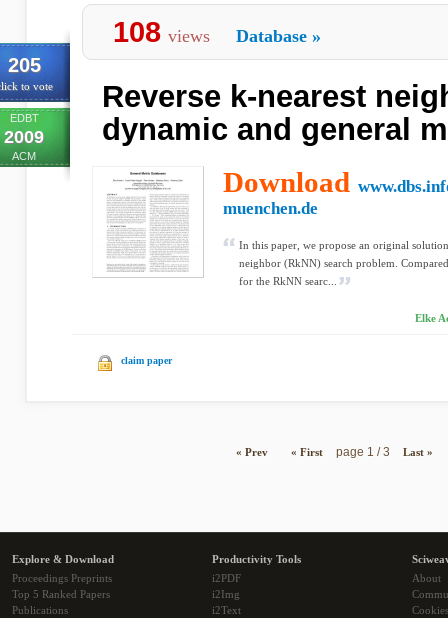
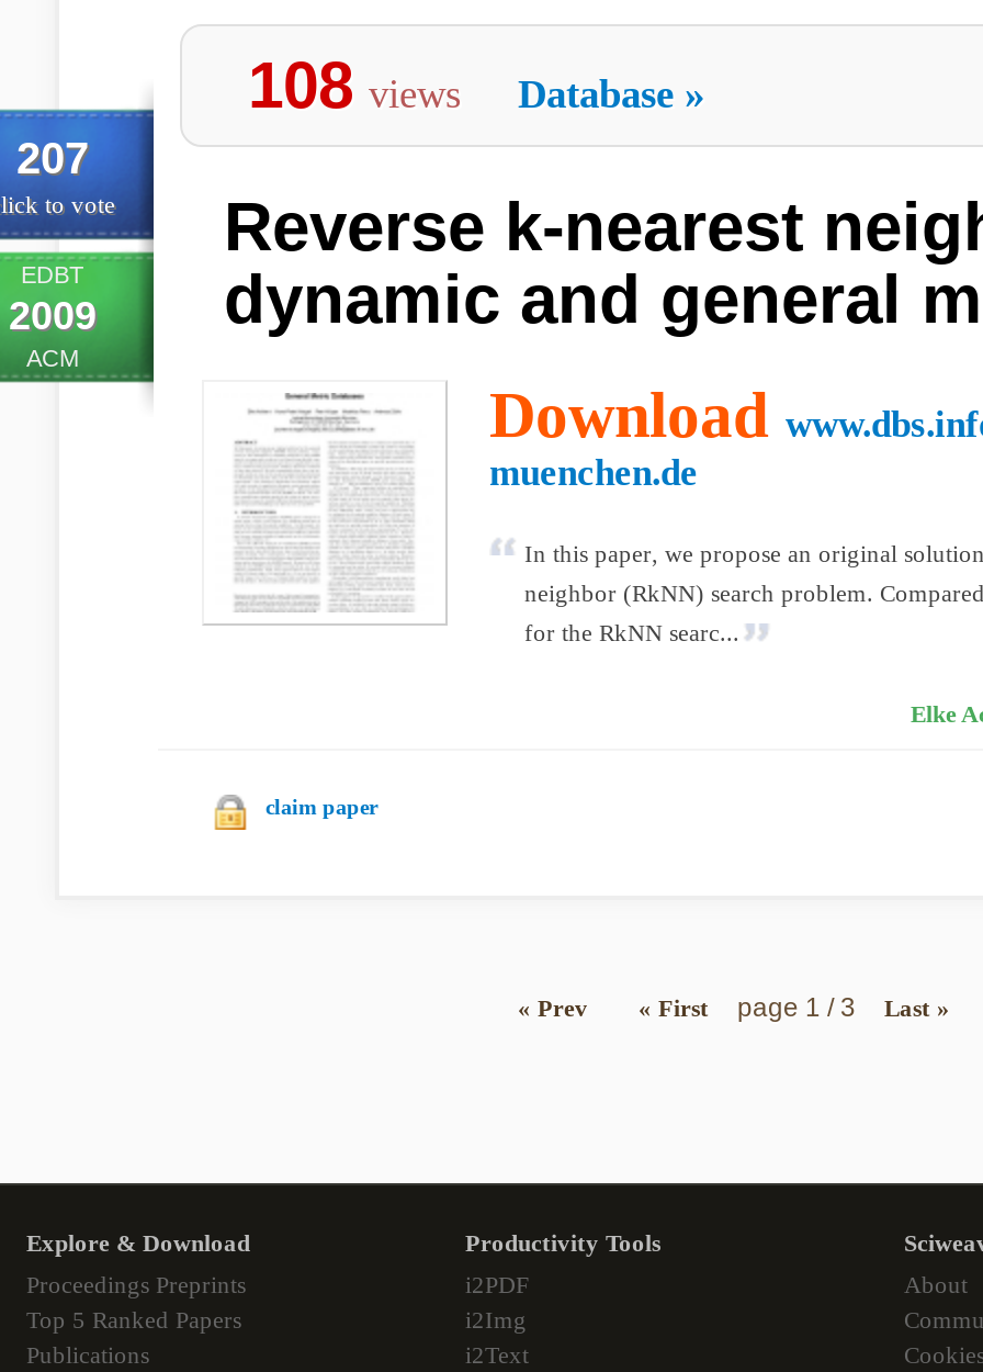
[7,54,40,76] 205 -> [16,134,89,182] 207

